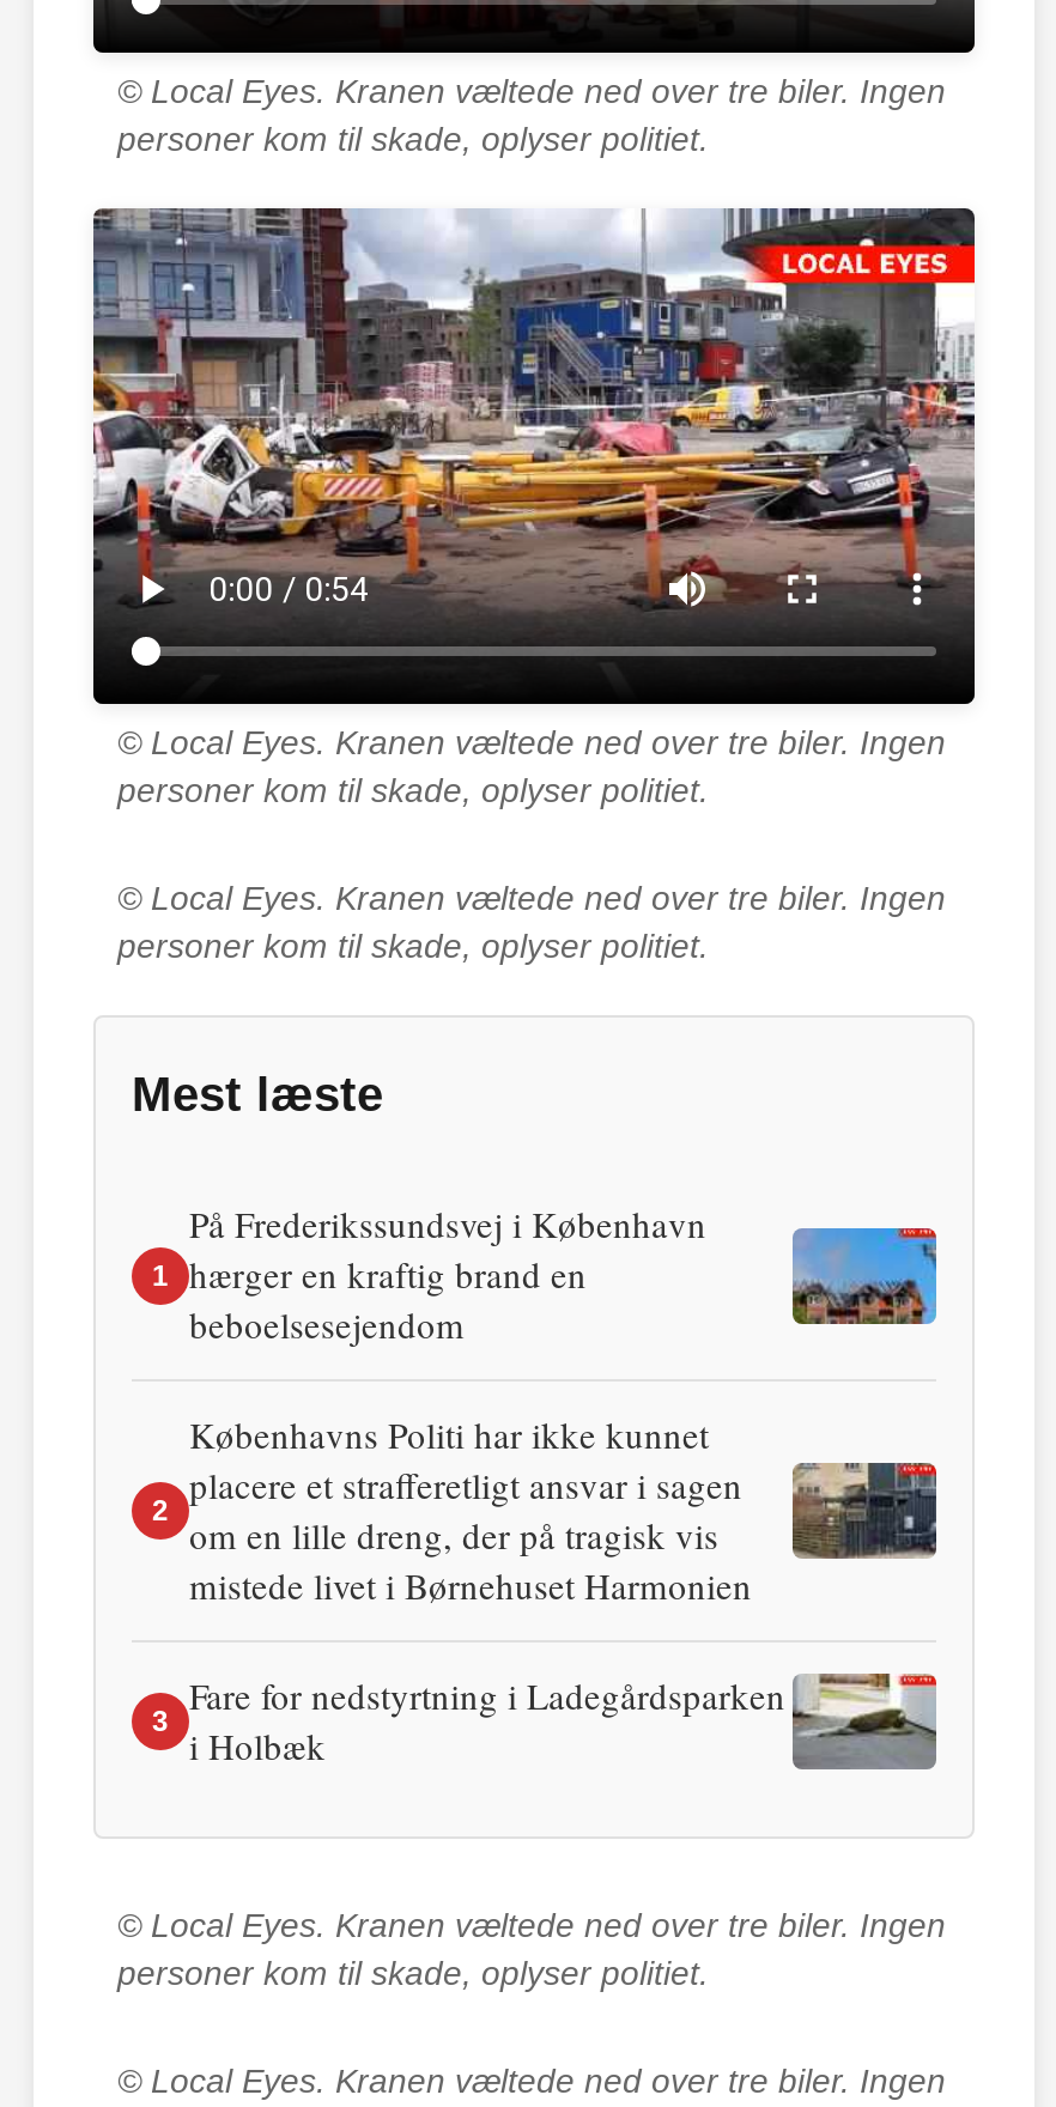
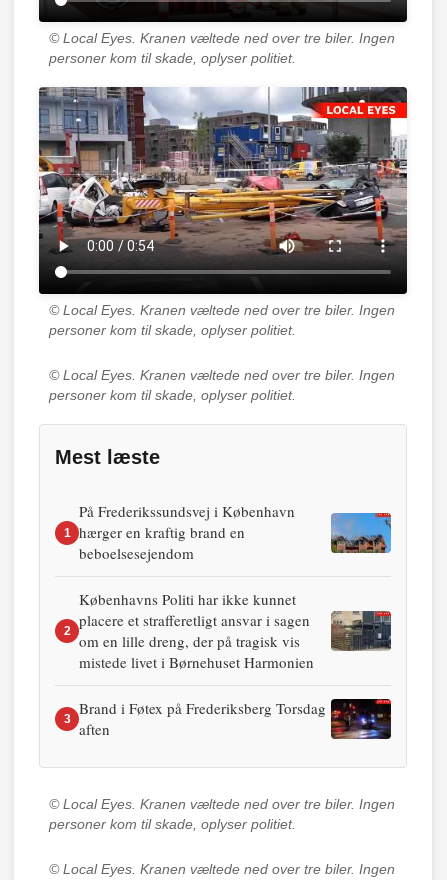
[189,1671,936,1770] [image] | Fare for nedstyrtning i Ladegårdsparken | i Holbæk -> [79,698,392,739] [image] | Brand i Føtex på Frederiksberg Torsdag | aften

